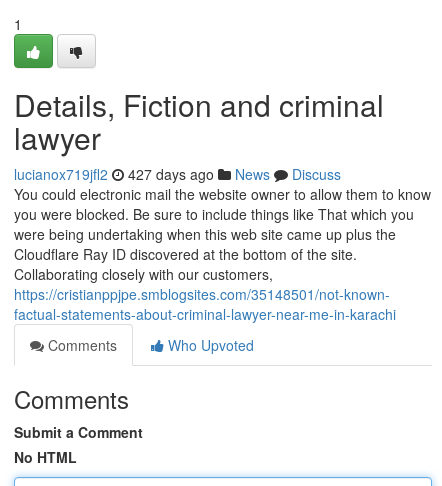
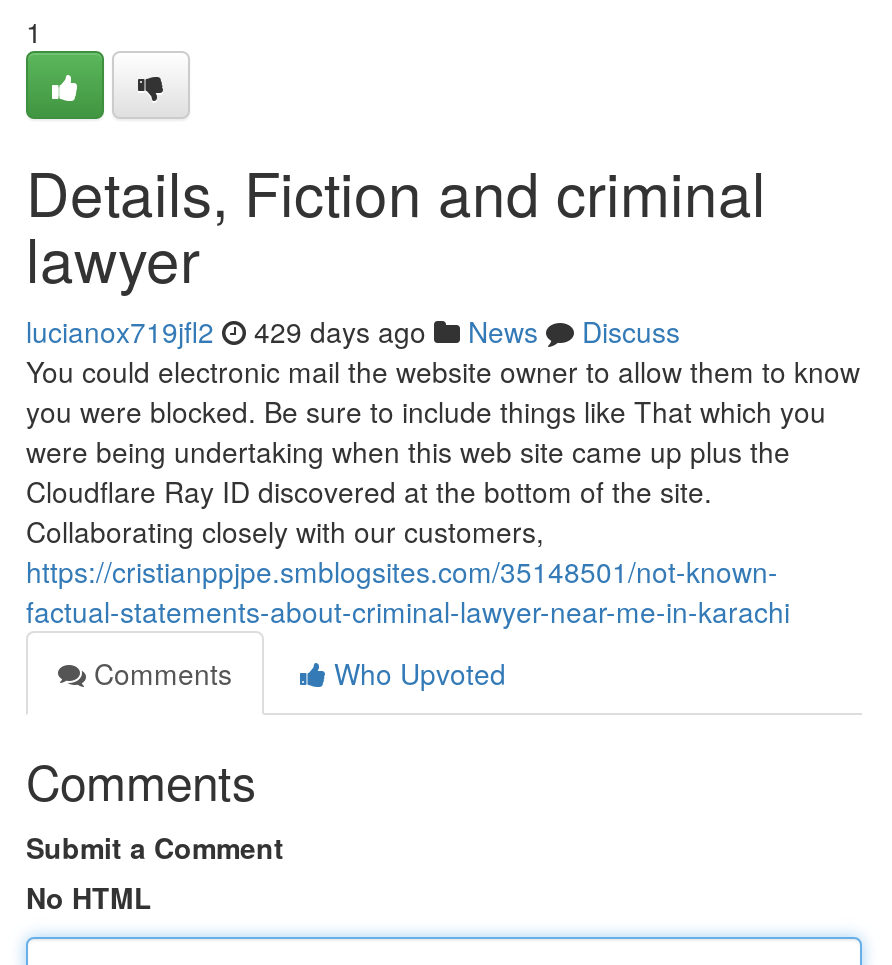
[14,164,341,184] lucianox719jfl2 427 days ago News Discuss -> [26,311,680,351] lucianox719jfl2 429 days ago News Discuss

